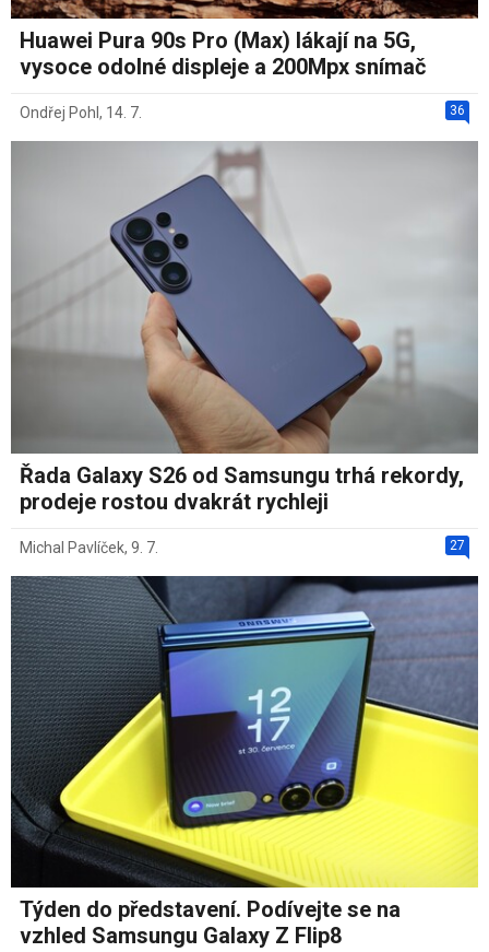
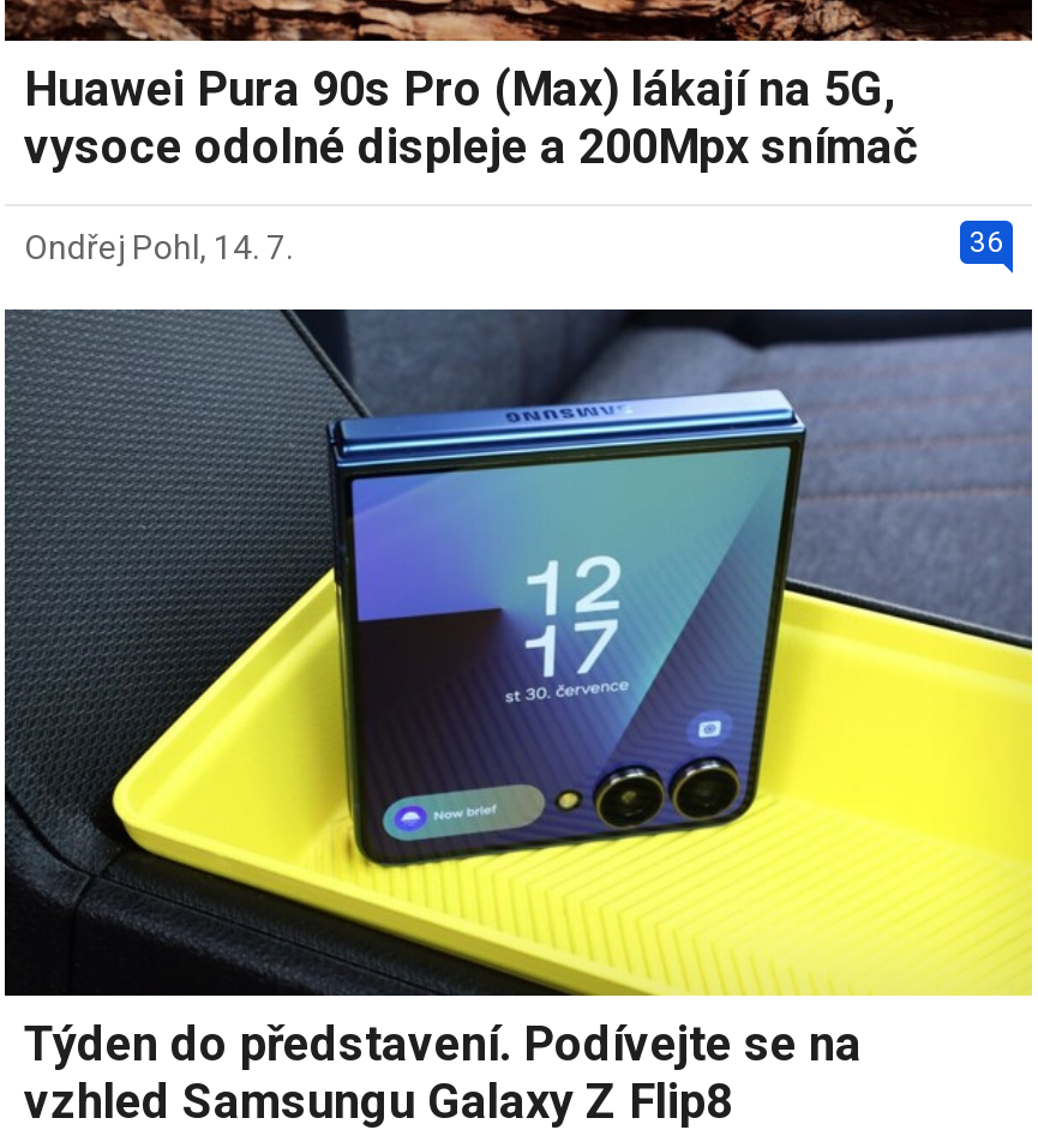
[11,141,479,556] [image] | Řada Galaxy S26 od Samsungu trhá rekordy, | prodeje rostou dvakrát rychleji | 27 | Michal Pavlíček, 9. 7. -> none

